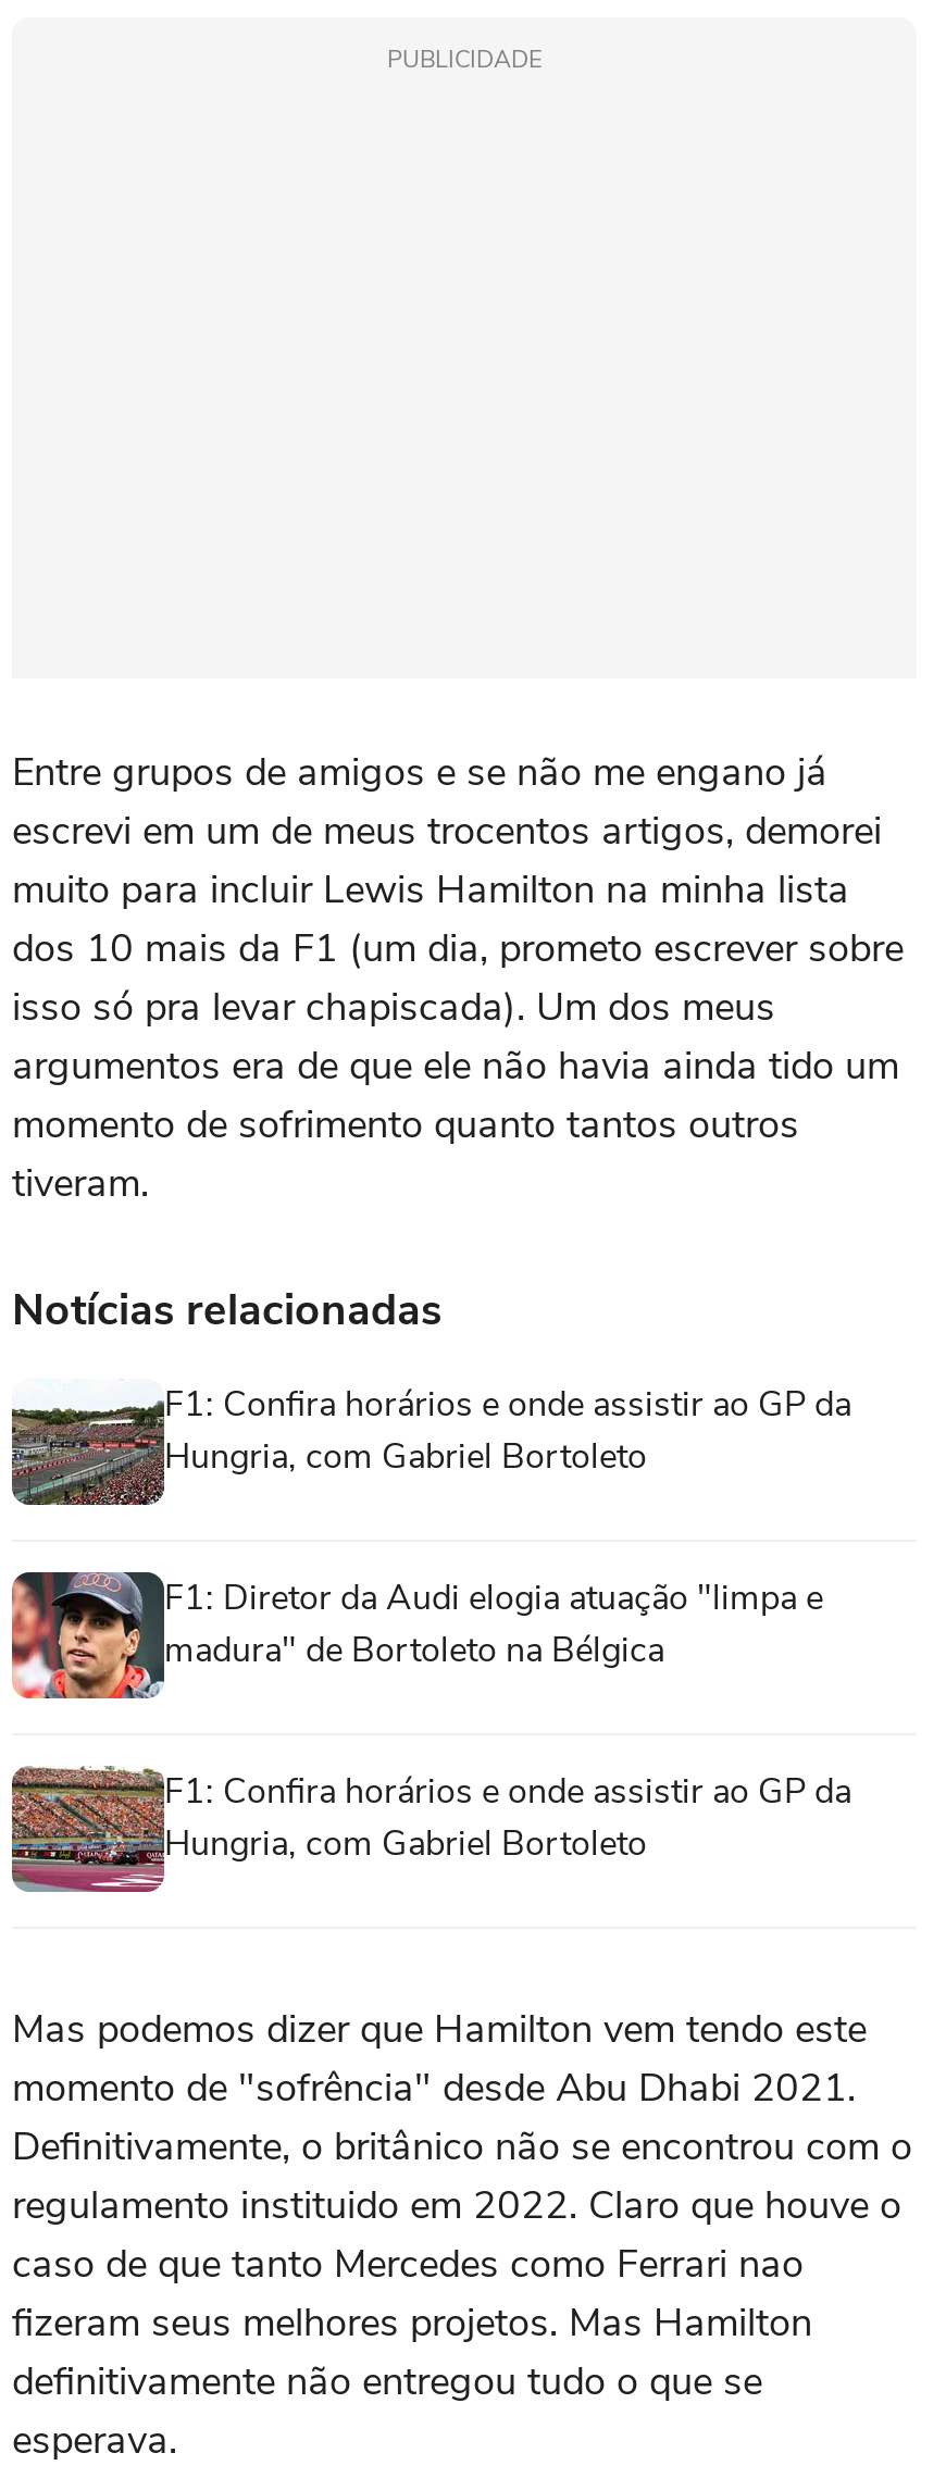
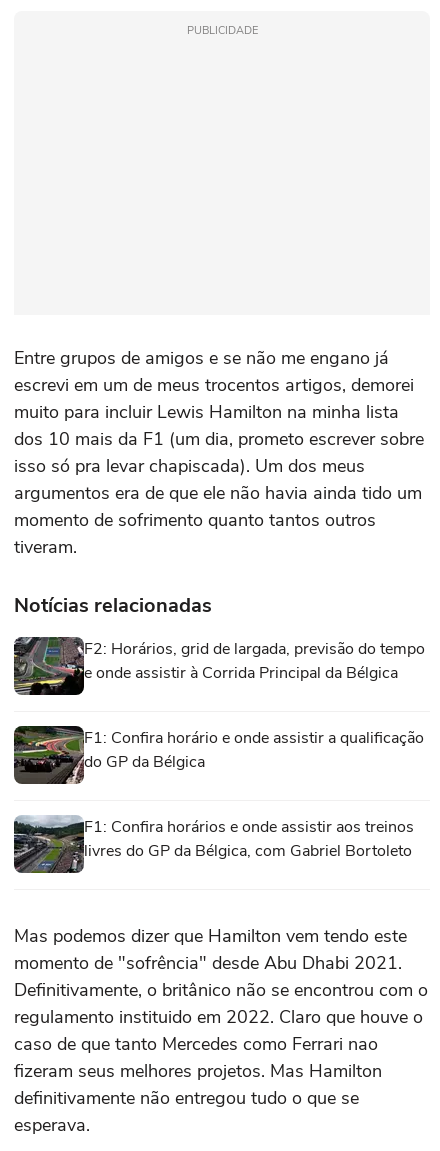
[10,1379,851,1507] [image] | F1: Confira horários e onde assistir ao GP da | Hungria, com Gabriel Bortoleto -> [13,636,425,696] [image] | F2: Horários, grid de largada, previsão do tempo | e onde assistir à Corrida Principal da Bélgica
[10,1570,823,1701] [image] | F1: Diretor da Audi elogia atuação "limpa e | madura" de Bortoleto na Bélgica -> [13,725,424,785] [image] | F1: Confira horário e onde assistir a qualificação | do GP da Bélgica
[10,1766,851,1894] [image] | F1: Confira horários e onde assistir ao GP da | Hungria, com Gabriel Bortoleto -> [13,815,414,874] [image] | F1: Confira horários e onde assistir aos treinos | livres do GP da Bélgica, com Gabriel Bortoleto

